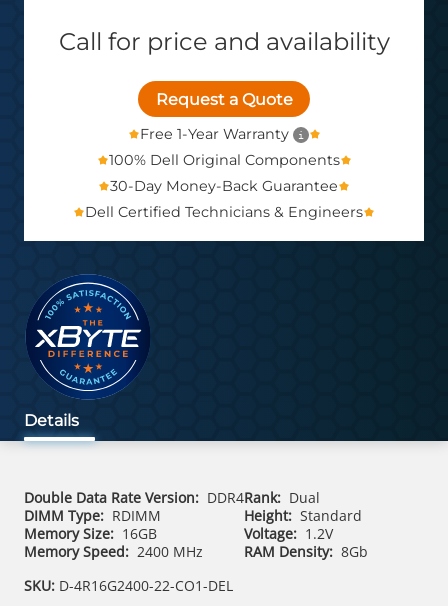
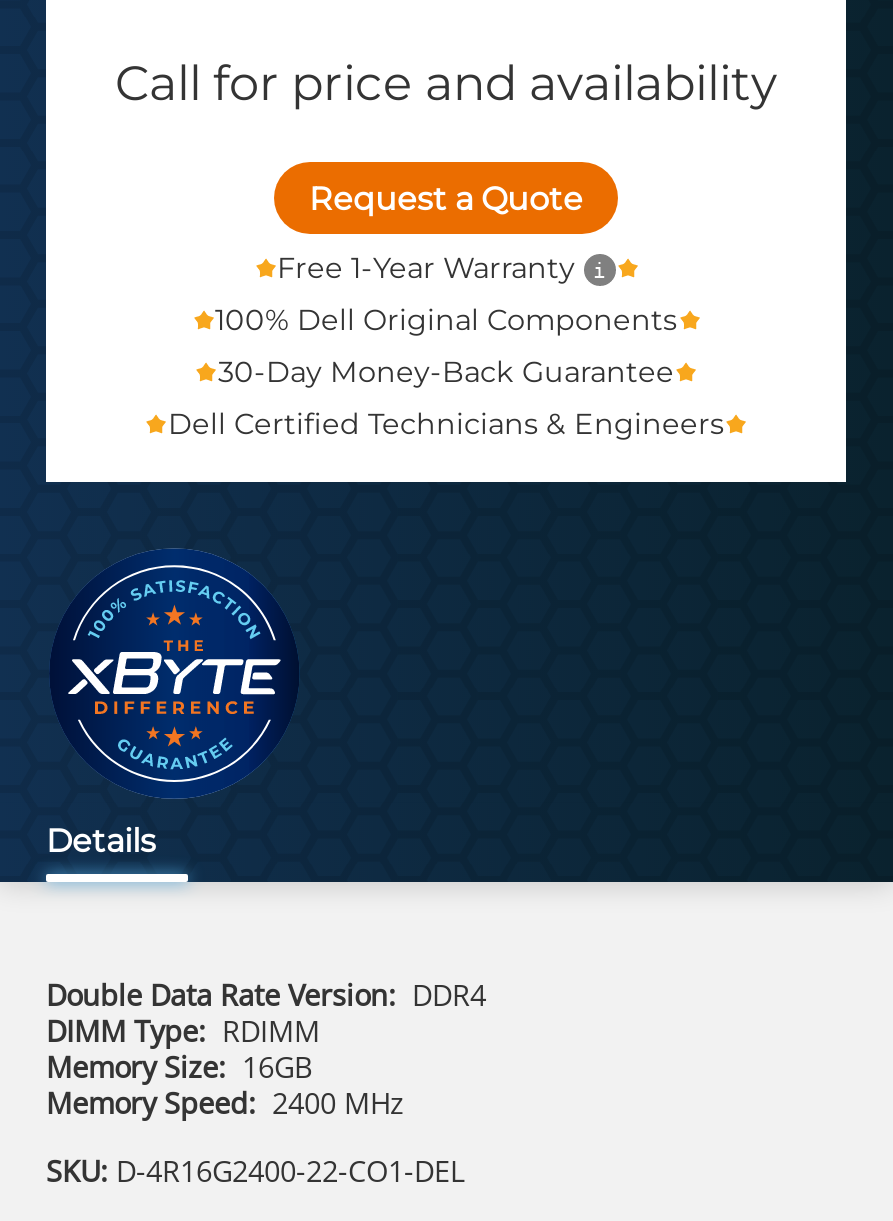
[244,487,368,560] Rank: Dual | Height: Standard | Voltage: 1.2V | RAM Density: 8Gb -> none

